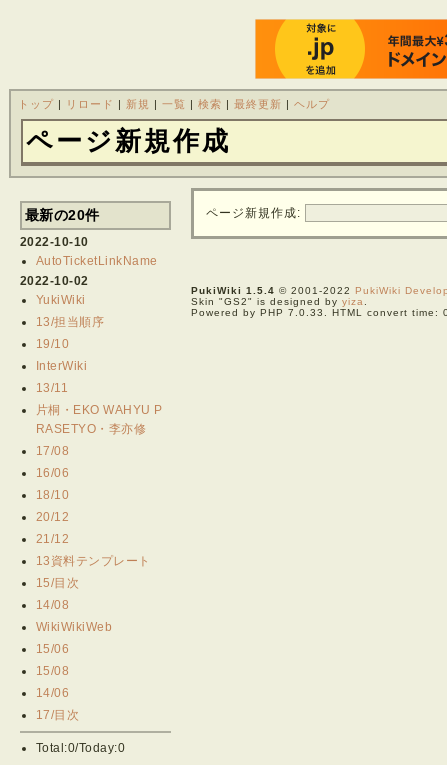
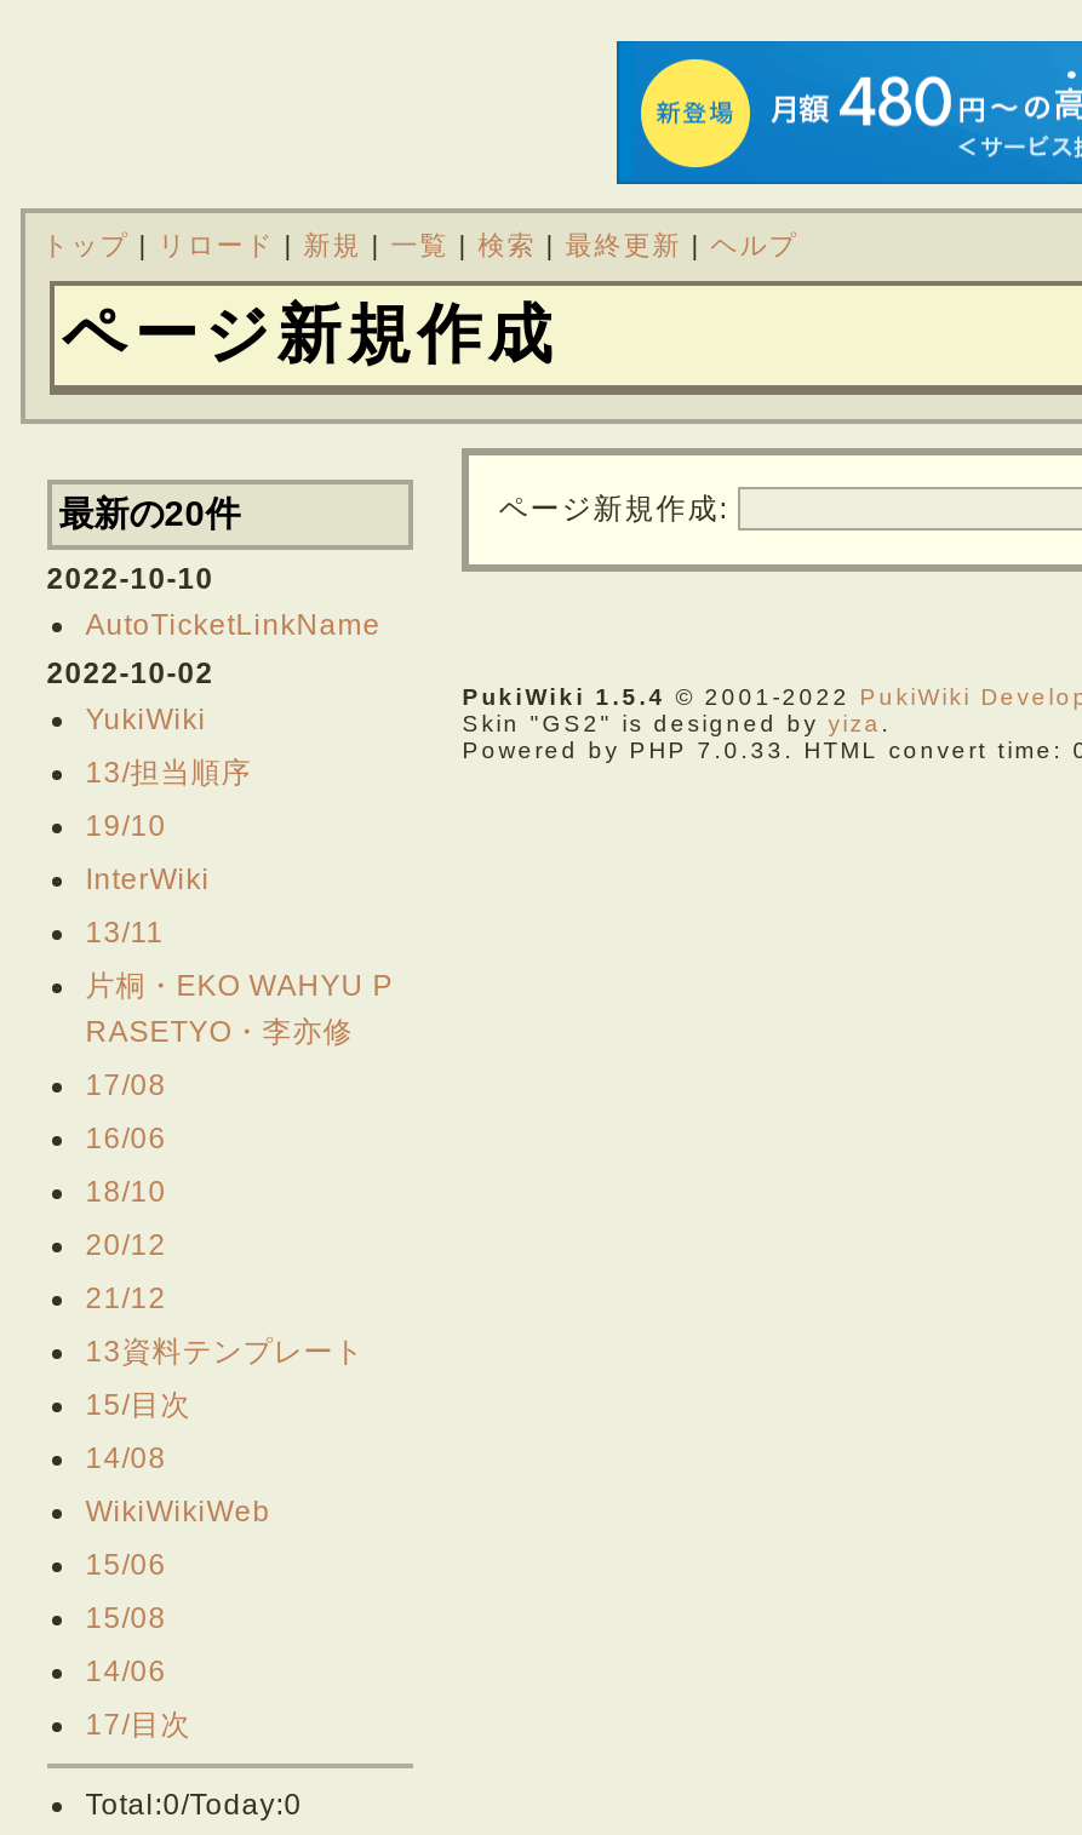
[254,18,444,80] [image] -> [614,39,1075,187] [image]

